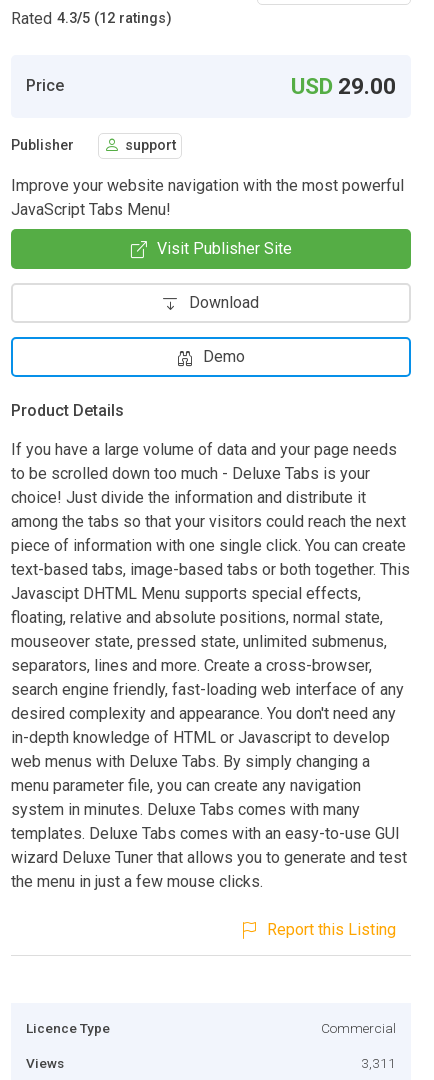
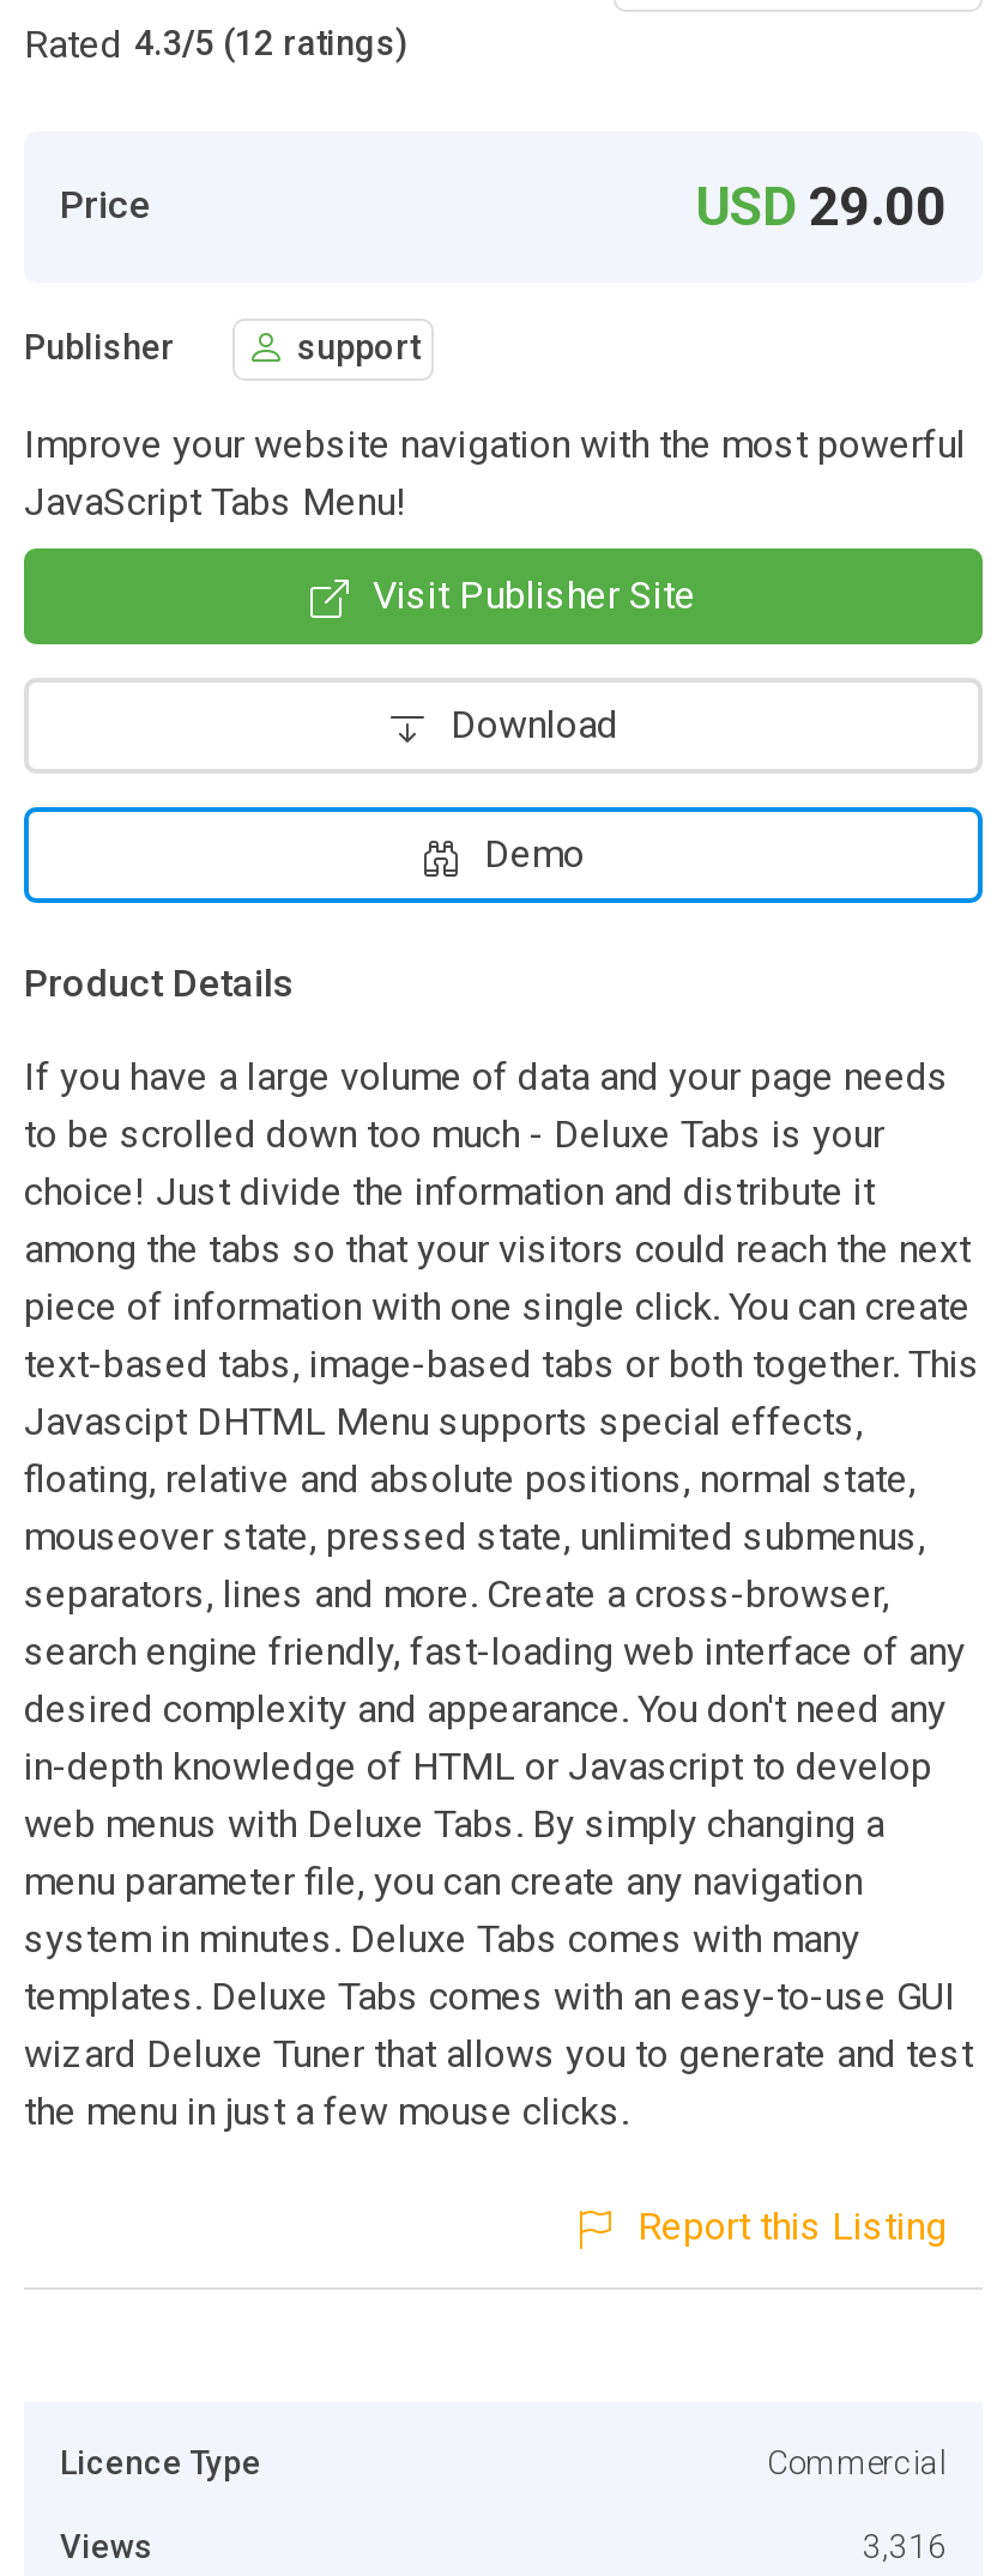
[361,1055,396,1071] 3,311 -> [863,2526,947,2565] 3,316

